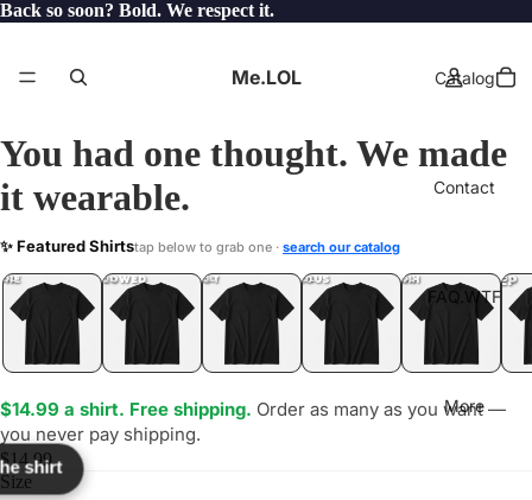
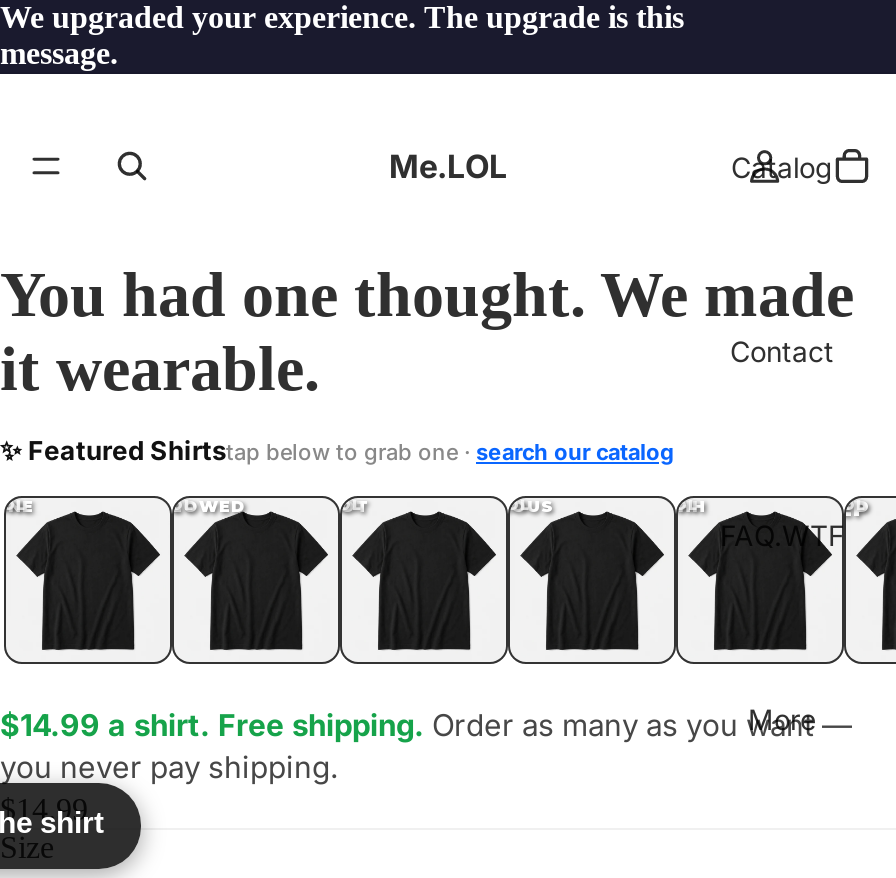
[0,0,274,20] Back so soon? Bold. We respect it. -> [0,0,684,70] We upgraded your experience. The upgrade is this | message.

